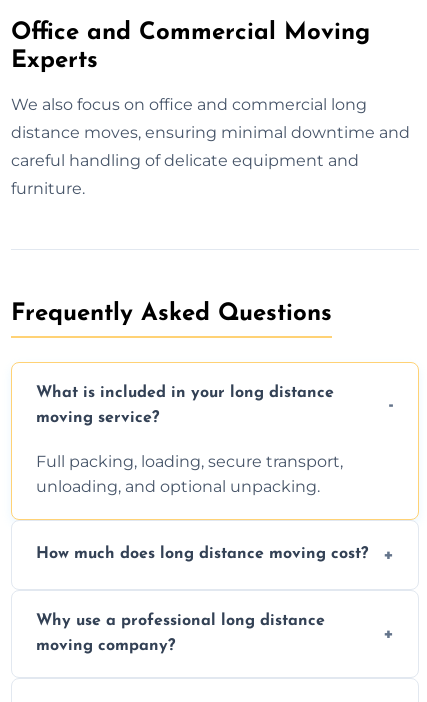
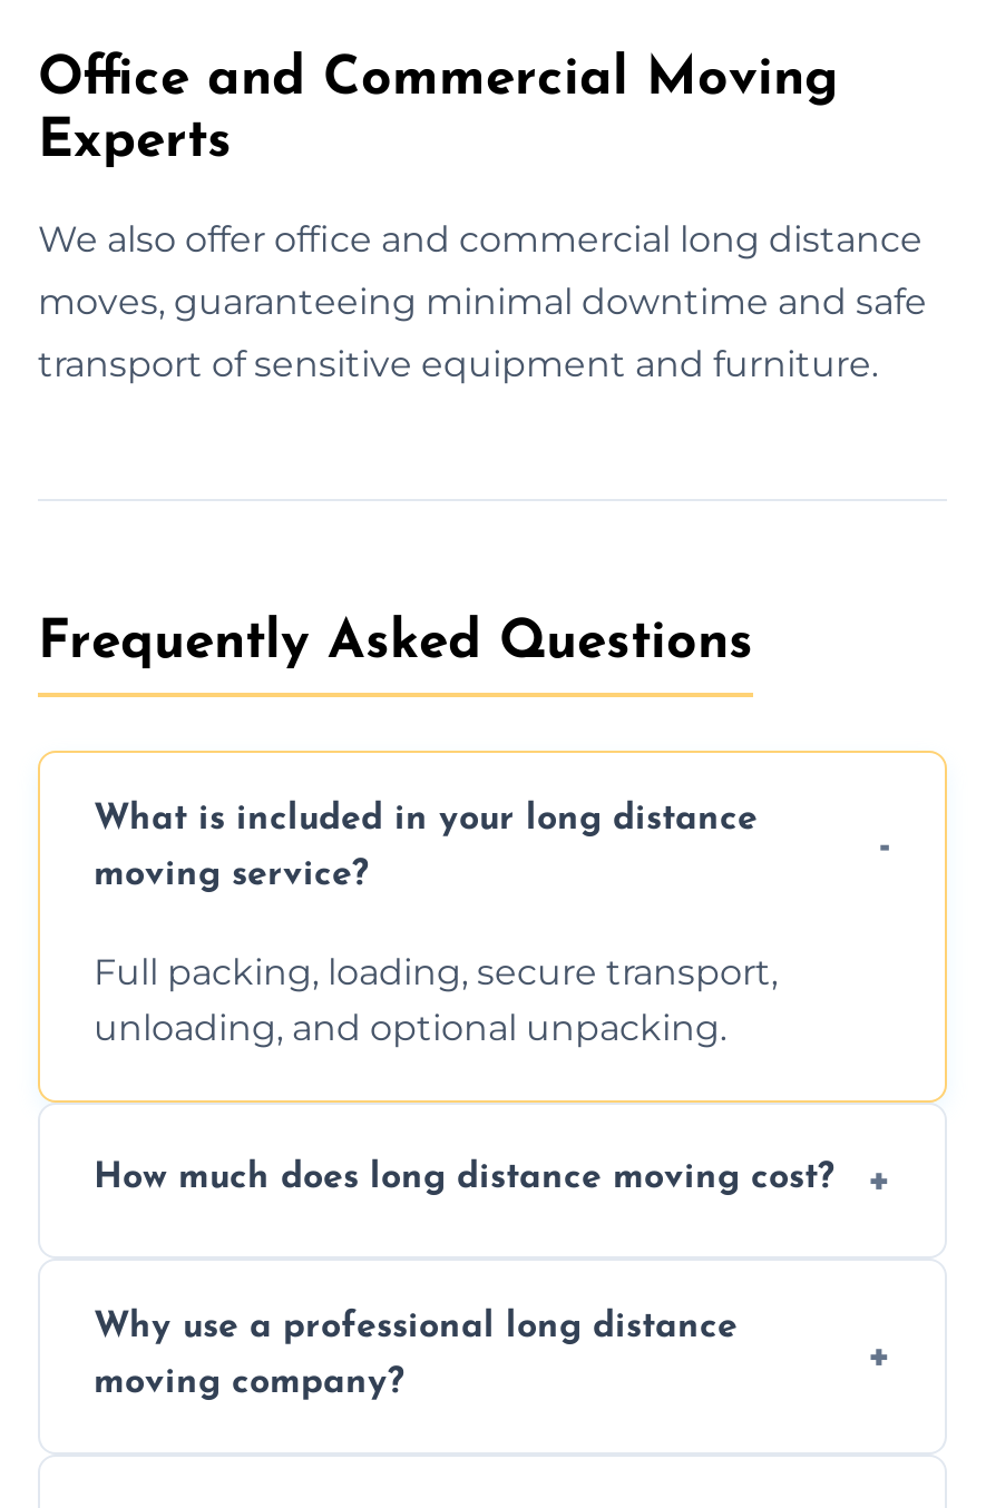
[11,95,410,198] We also focus on office and commercial long | distance moves, ensuring minimal downtime and | careful handling of delicate equipment and | furniture. -> [38,218,927,385] We also offer office and commercial long distance | moves, guaranteeing minimal downtime and safe | transport of sensitive equipment and furniture.

